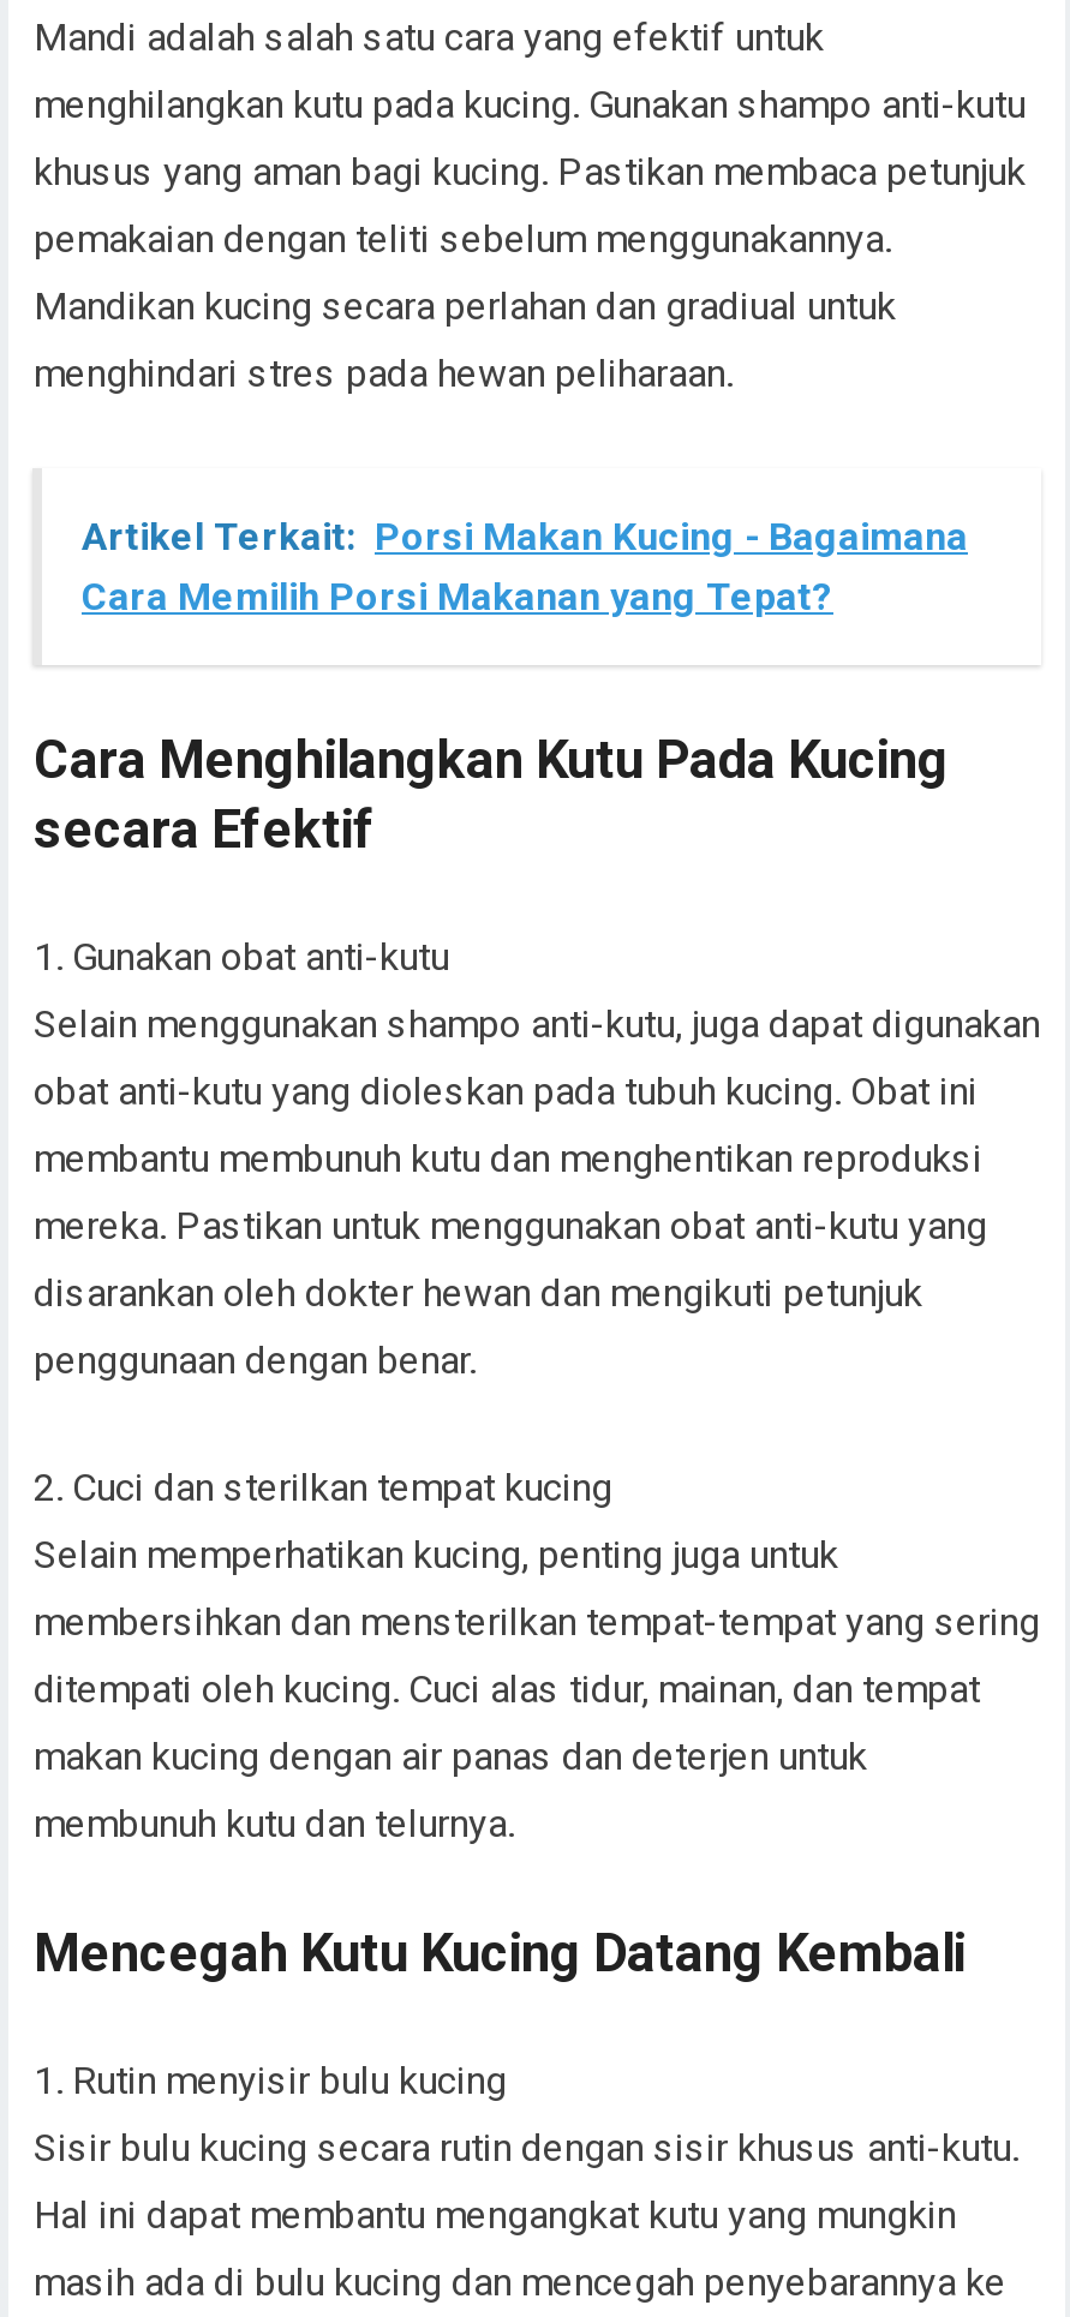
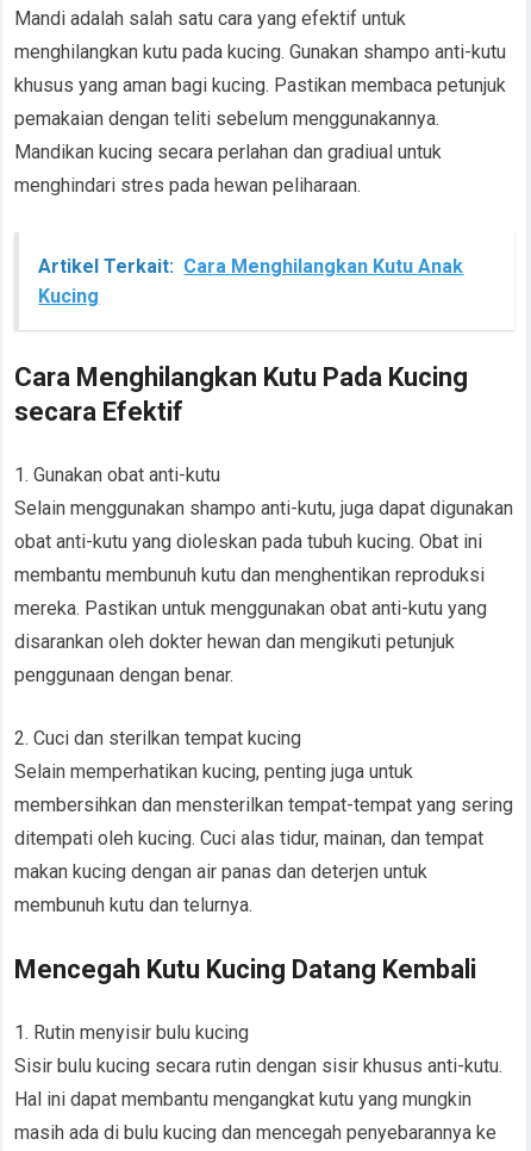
[82,514,968,620] Artikel Terkait: Porsi Makan Kucing - Bagaimana | Cara Memilih Porsi Makanan yang Tepat? -> [39,255,464,308] Artikel Terkait: Cara Menghilangkan Kutu Anak | Kucing

